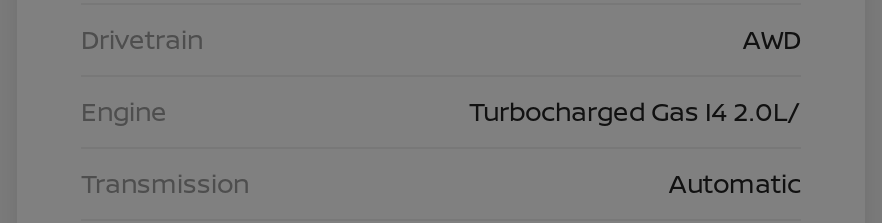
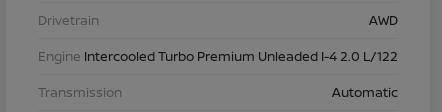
[81,93,801,129] Engine | Turbocharged Gas I4 2.0L/ -> [38,47,398,65] Engine Intercooled Turbo Premium Unleaded I-4 2.0 L/122

